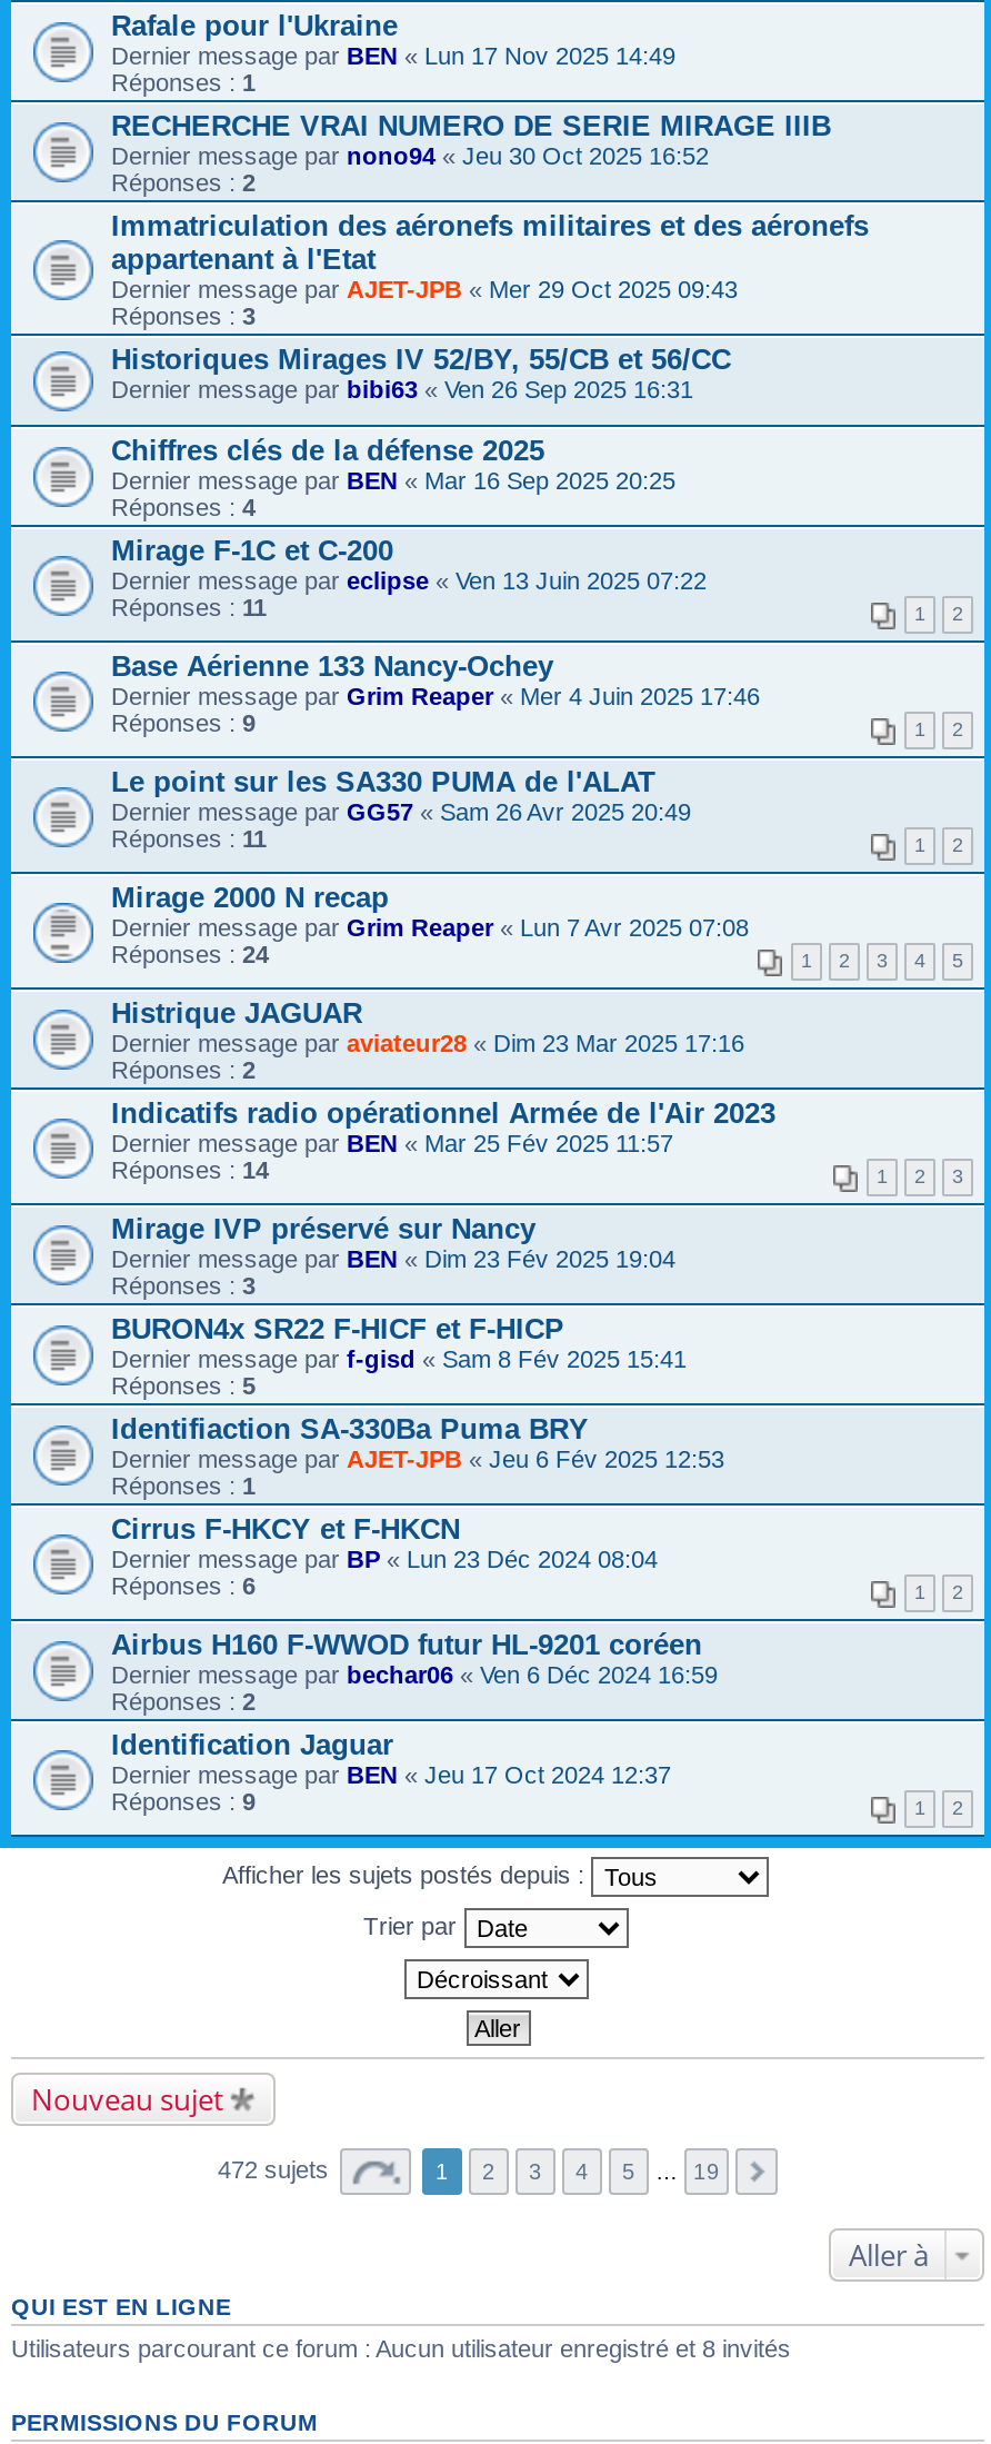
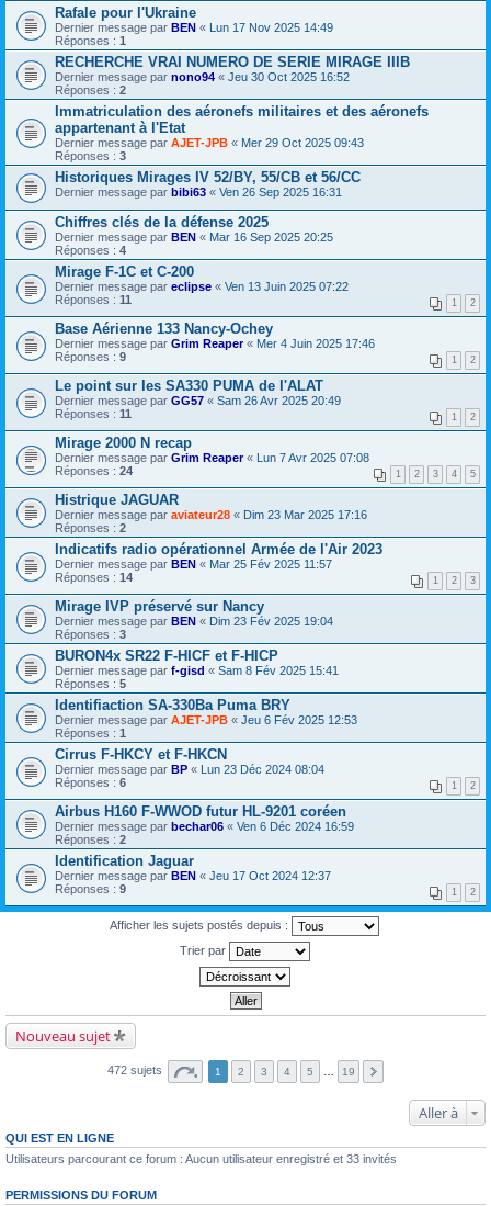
[11,2335,791,2362] Utilisateurs parcourant ce forum : Aucun utilisateur enregistré et 8 invités -> [5,1152,397,1165] Utilisateurs parcourant ce forum : Aucun utilisateur enregistré et 33 invités

